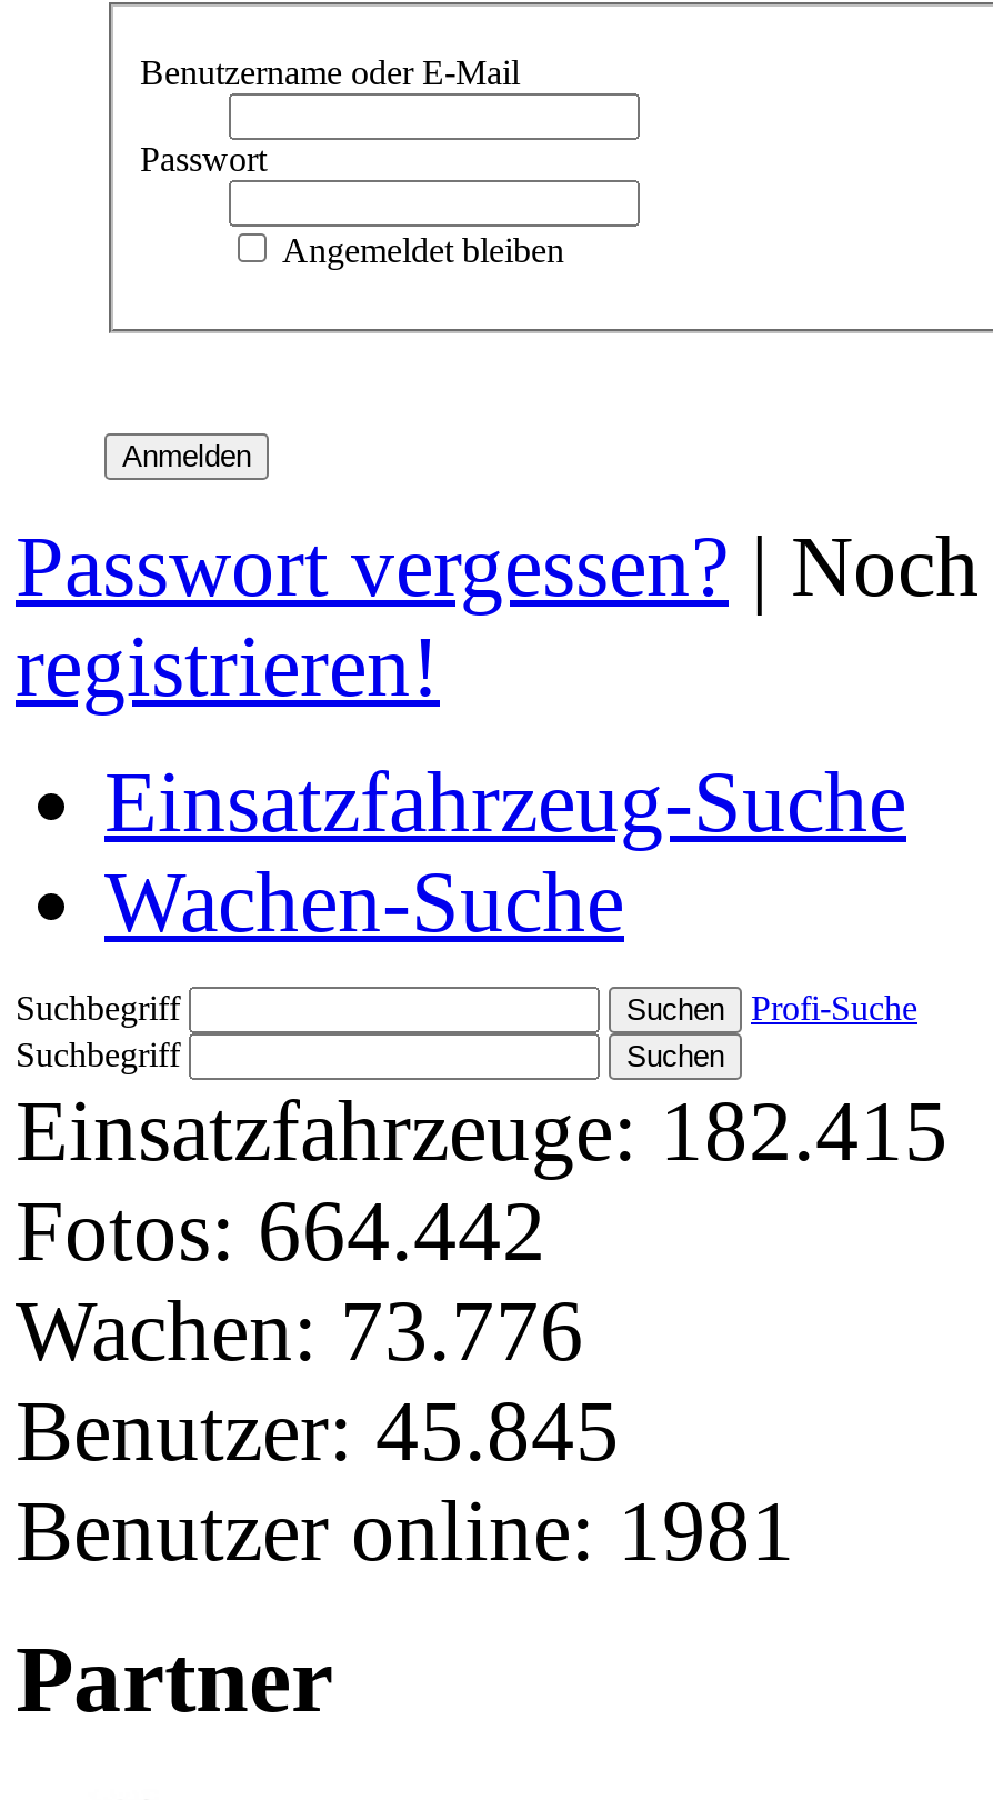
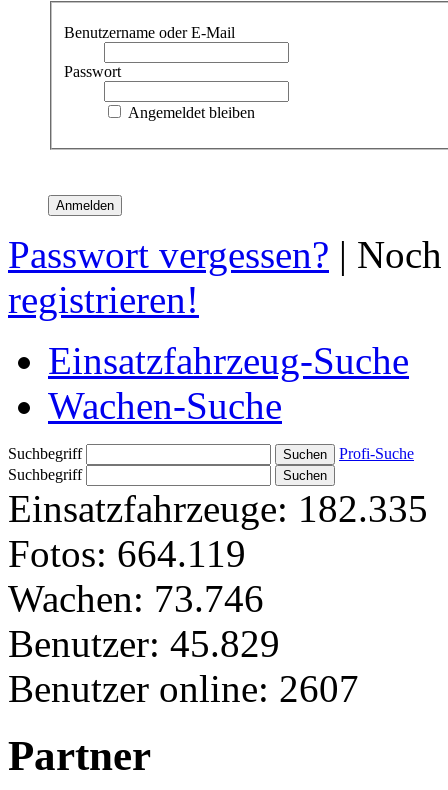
[16,1083,949,1179] Einsatzfahrzeuge: 182.415 -> [8,487,428,530] Einsatzfahrzeuge: 182.335
[16,1183,546,1279] Fotos: 664.442 -> [8,532,246,575] Fotos: 664.119
[16,1283,584,1379] Wachen: 73.776 -> [8,577,264,620] Wachen: 73.746
[16,1383,620,1479] Benutzer: 45.845 -> [8,622,280,665] Benutzer: 45.829
[16,1483,795,1579] Benutzer online: 1981 -> [8,667,359,710] Benutzer online: 2607

